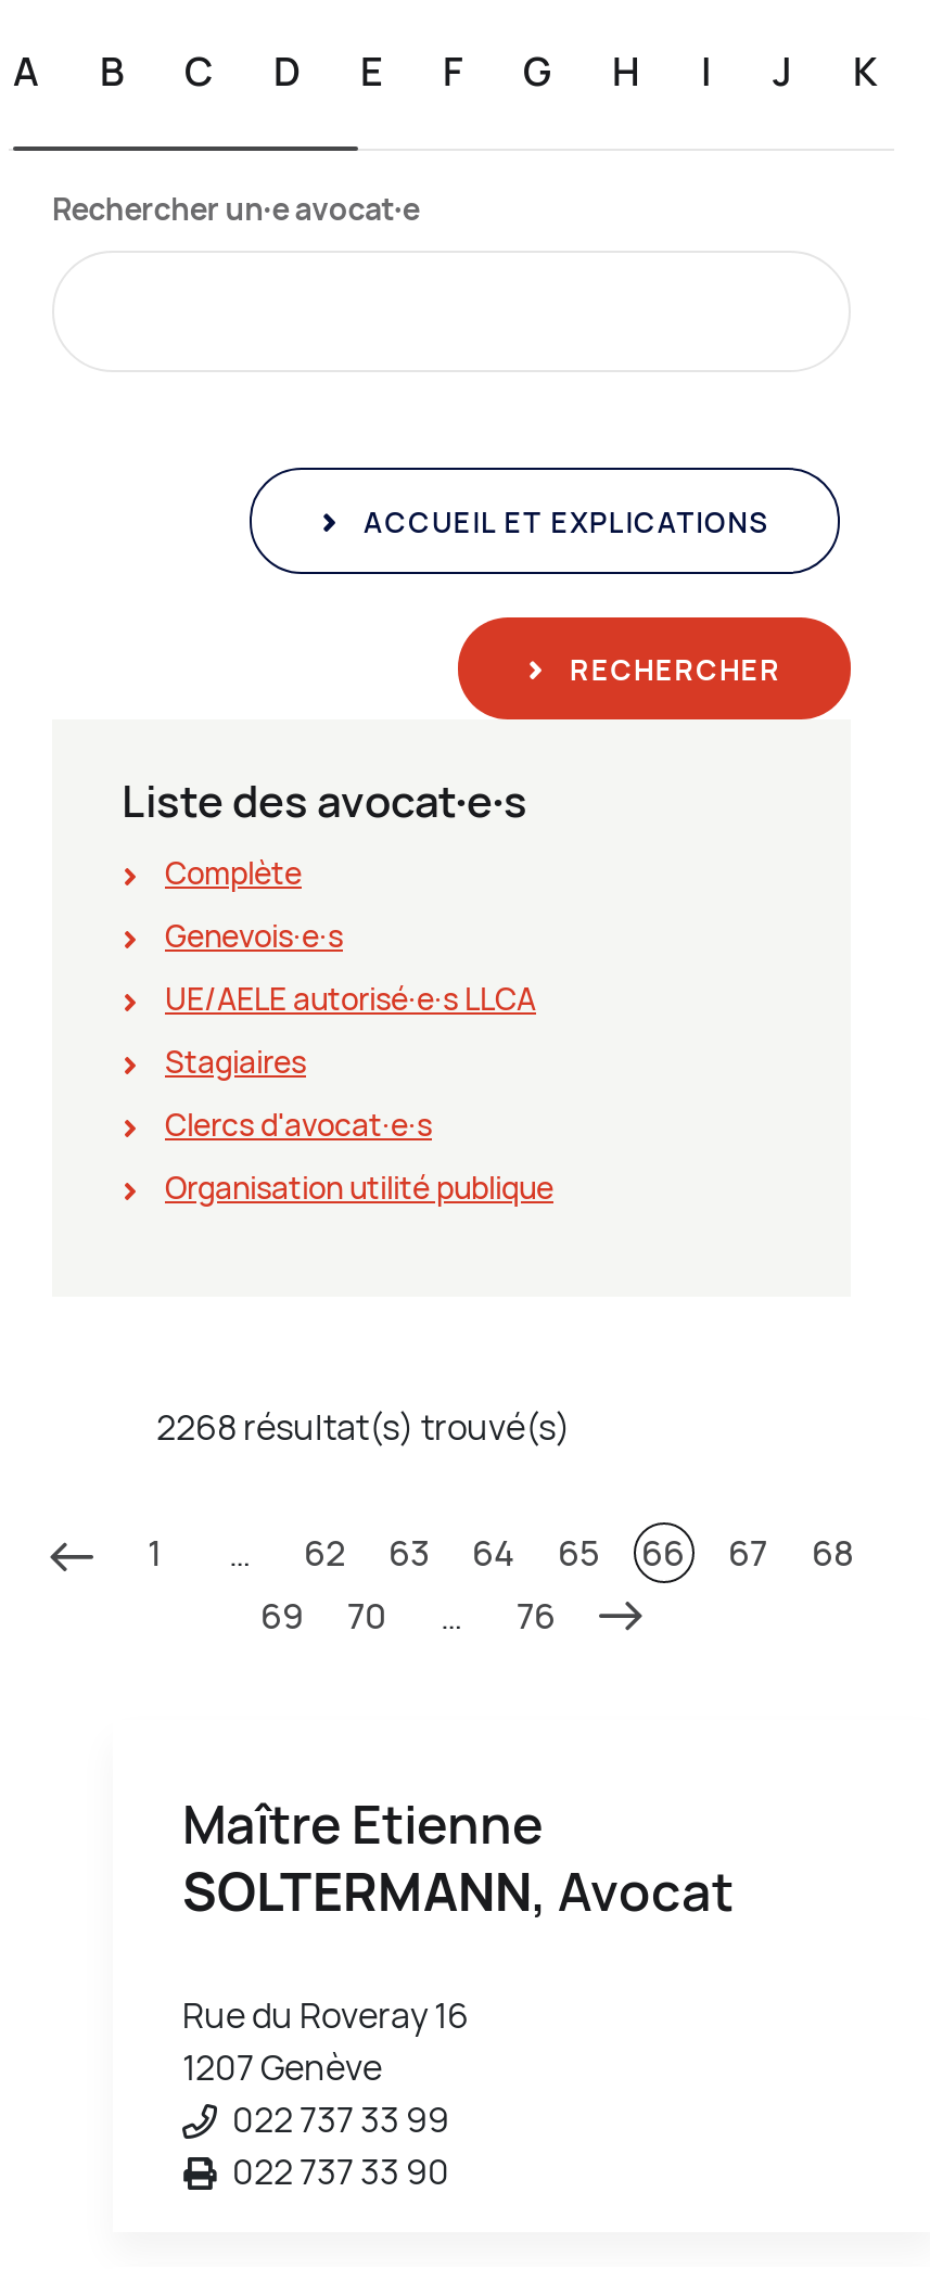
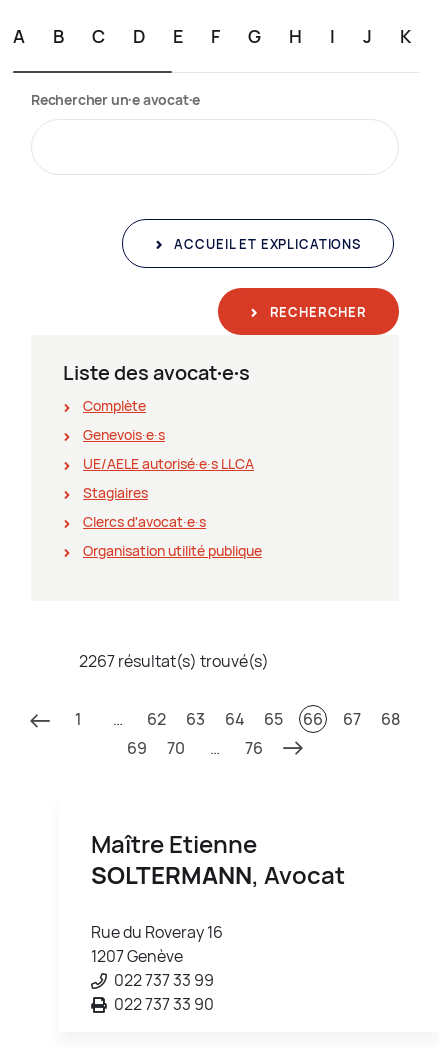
[156,1403,571,1450] 2268 résultat(s) trouvé(s) -> [79,650,269,672] 2267 résultat(s) trouvé(s)

